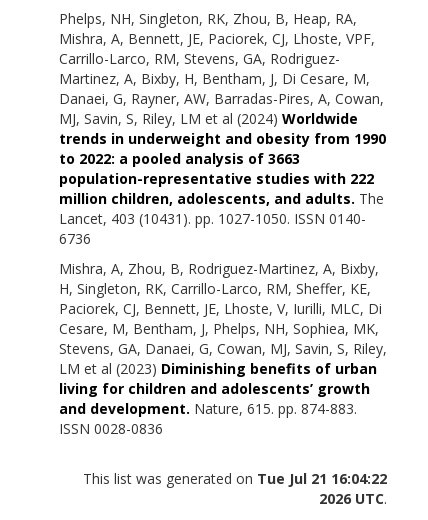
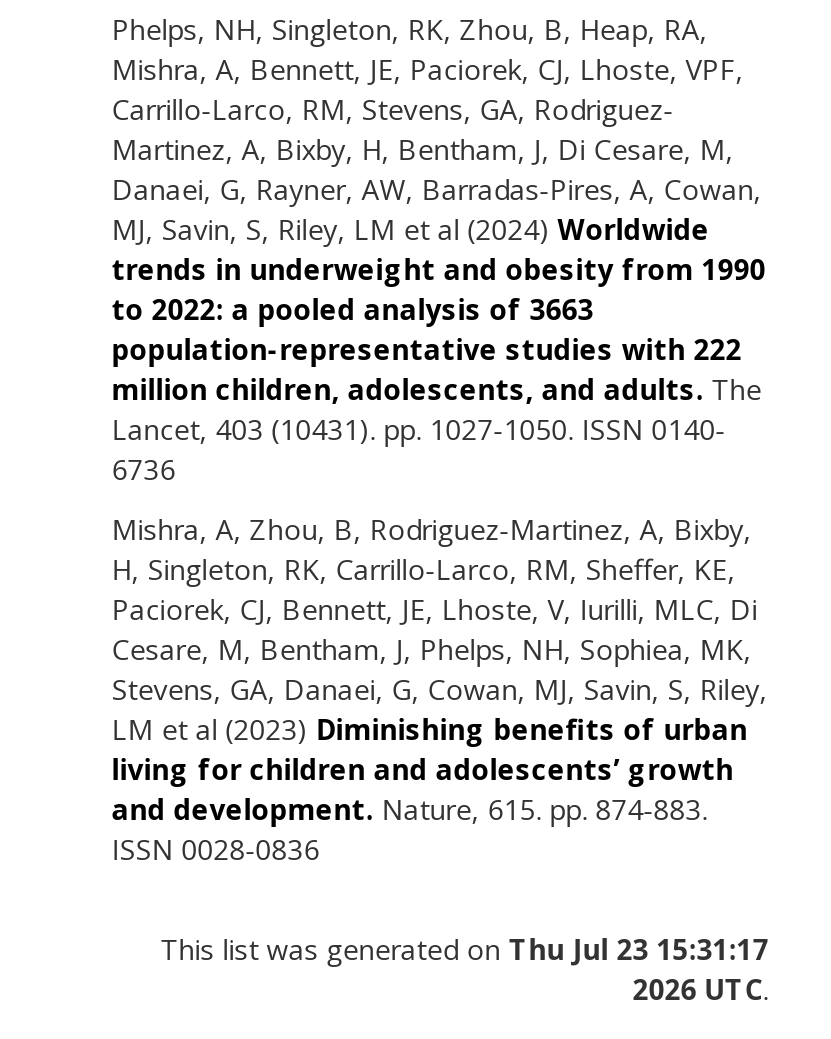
[83,469,387,488] This list was generated on Tue Jul 21 16:04:22 -> [160,929,768,967] This list was generated on Thu Jul 23 15:31:17

